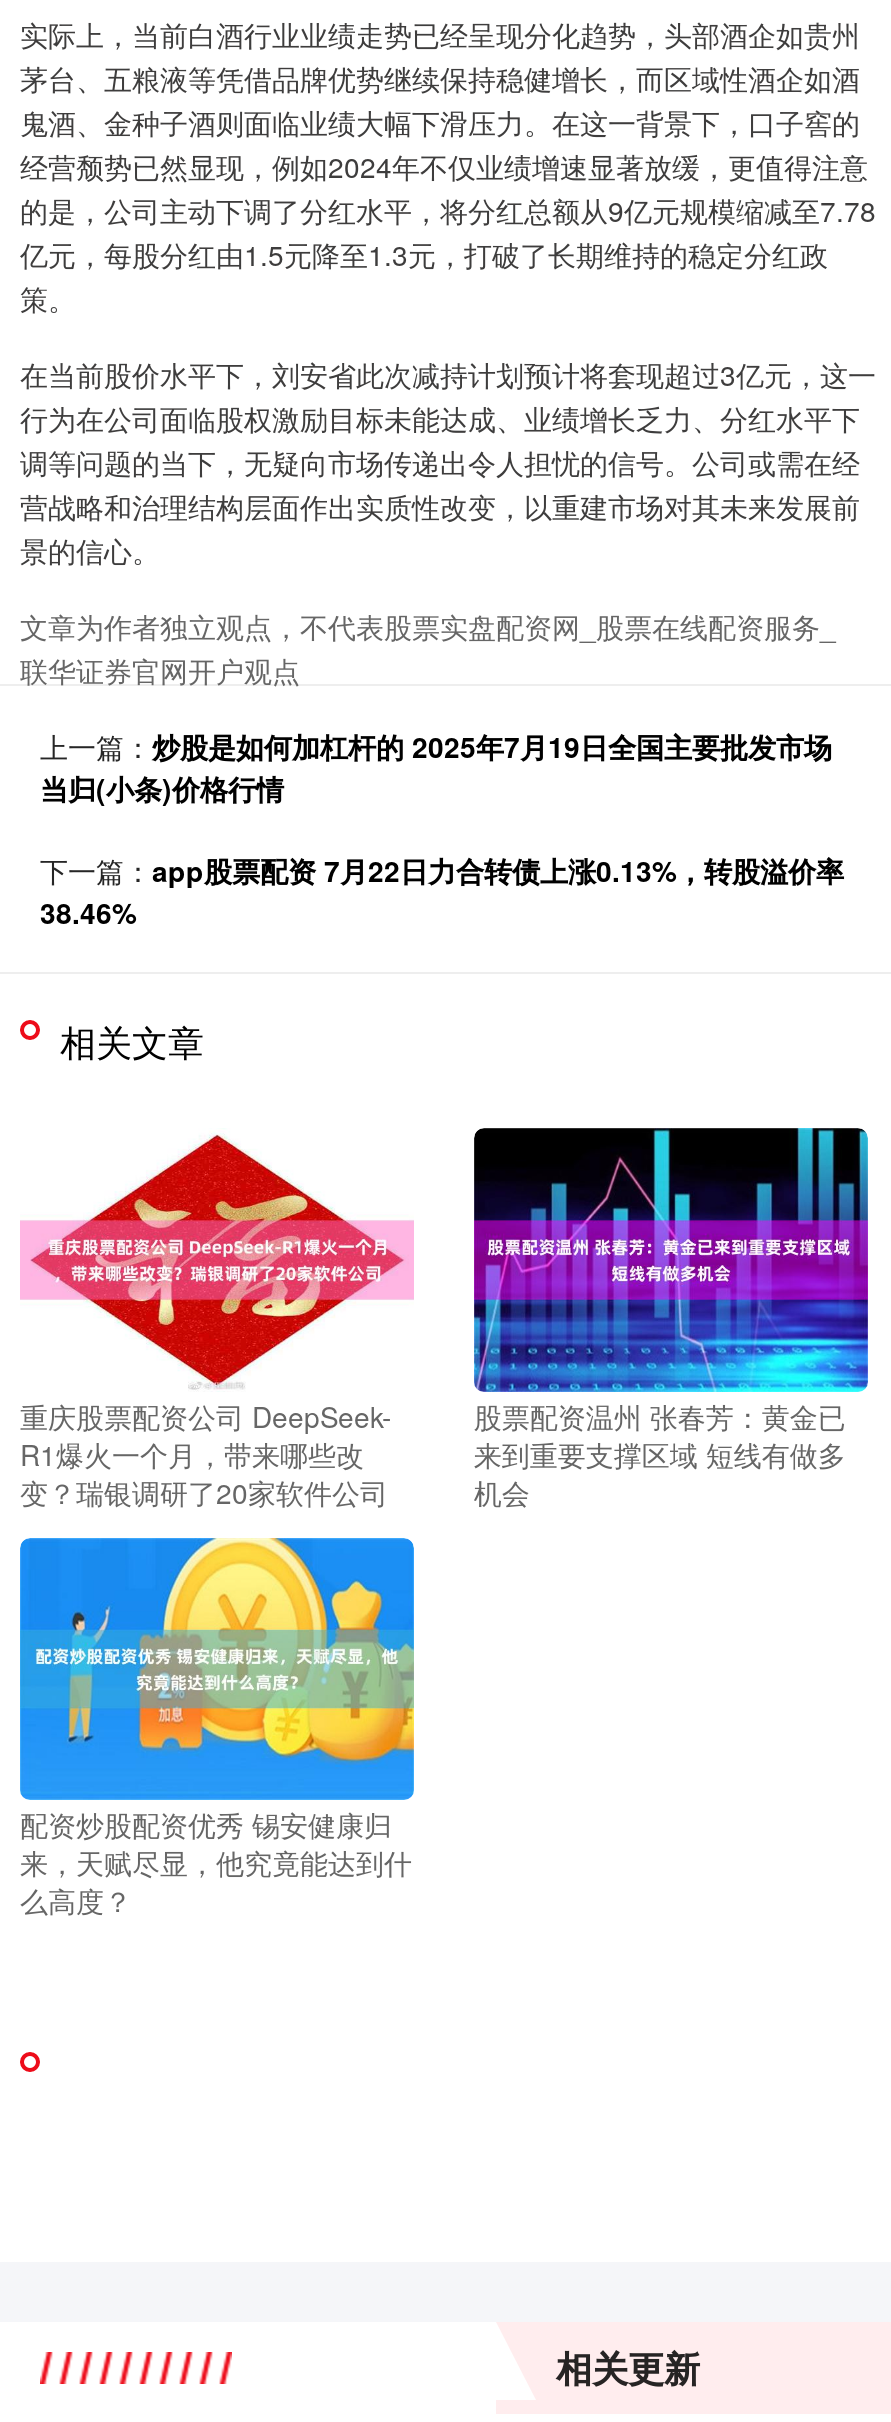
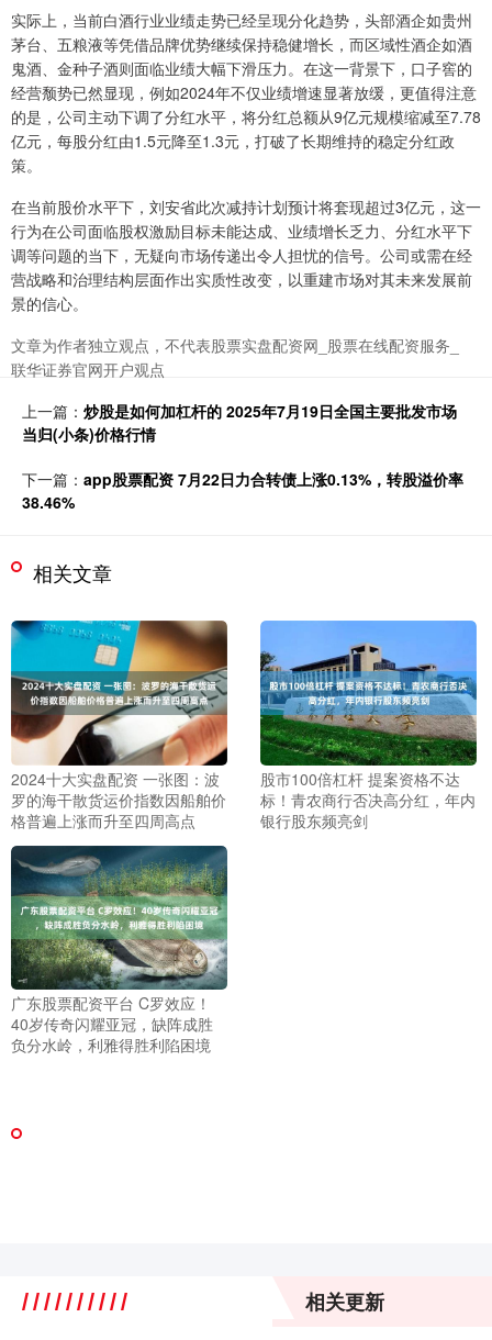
[20,1128,414,1511] [image] | 重庆股票配资公司 DeepSeek- | R1爆火一个月，带来哪些改 | 变？瑞银调研了20家软件公司 -> [10,619,228,831] [image] | 2024十大实盘配资 一张图：波 | 罗的海干散货运价指数因船舶价 | 格普遍上涨而升至四周高点
[472,1126,870,1511] [image] | 股票配资温州 张春芳：黄金已 | 来到重要支撑区域 短线有做多 | 机会 -> [259,619,478,831] [image] | 股市100倍杠杆 提案资格不达 | 标！青农商行否决高分红，年内 | 银行股东频亮剑
[18,1536,416,1920] [image] | 配资炒股配资优秀 锡安健康归 | 来，天赋尽显，他究竟能达到什 | 么高度？ -> [10,845,228,1055] [image] | 广东股票配资平台 C罗效应！ | 40岁传奇闪耀亚冠，缺阵成胜 | 负分水岭，利雅得胜利陷困境

